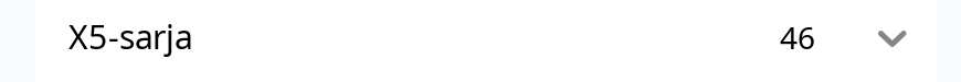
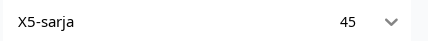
[780,16,815,58] 46 -> [340,12,356,31] 45

